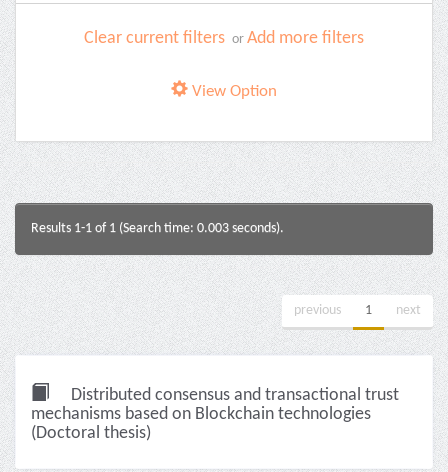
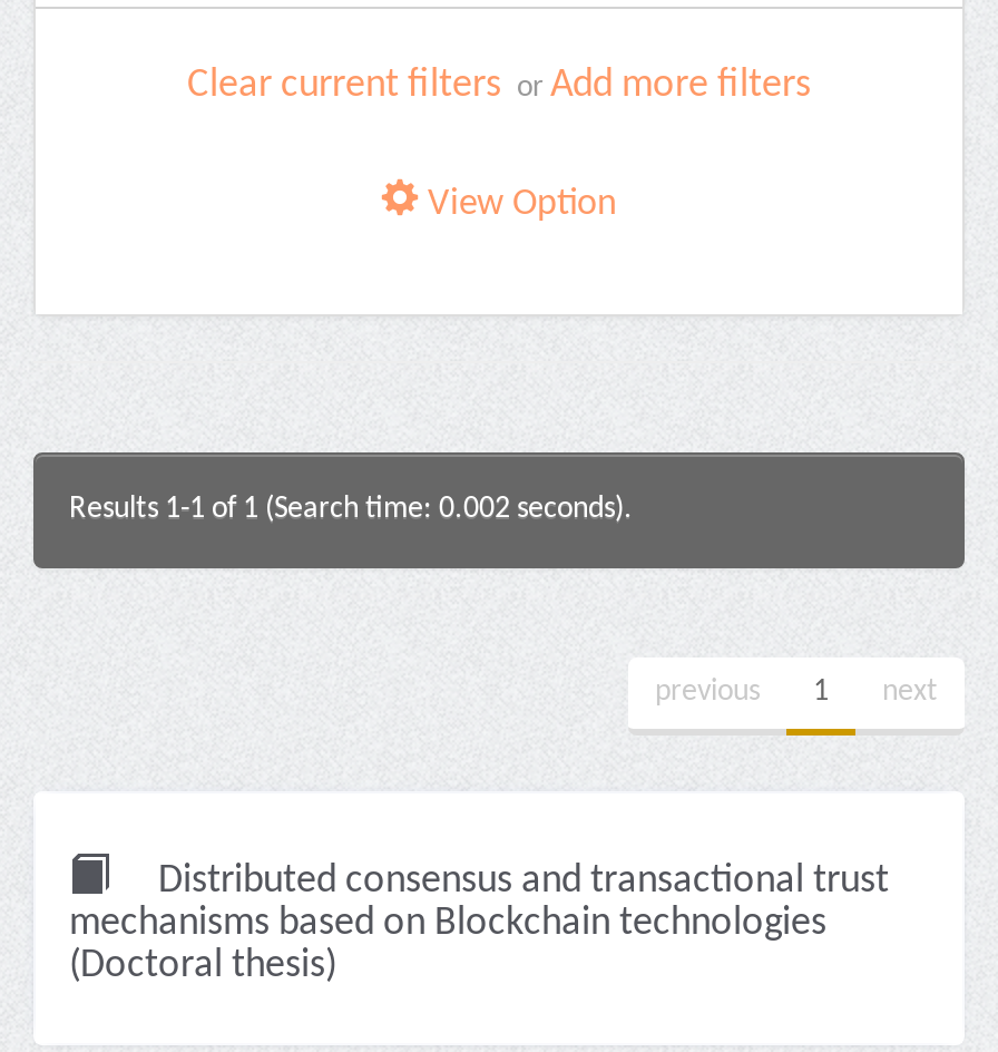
[31,221,284,236] Results 1-1 of 1 (Search time: 0.003 seconds). -> [69,493,633,526] Results 1-1 of 1 (Search time: 0.002 seconds).

